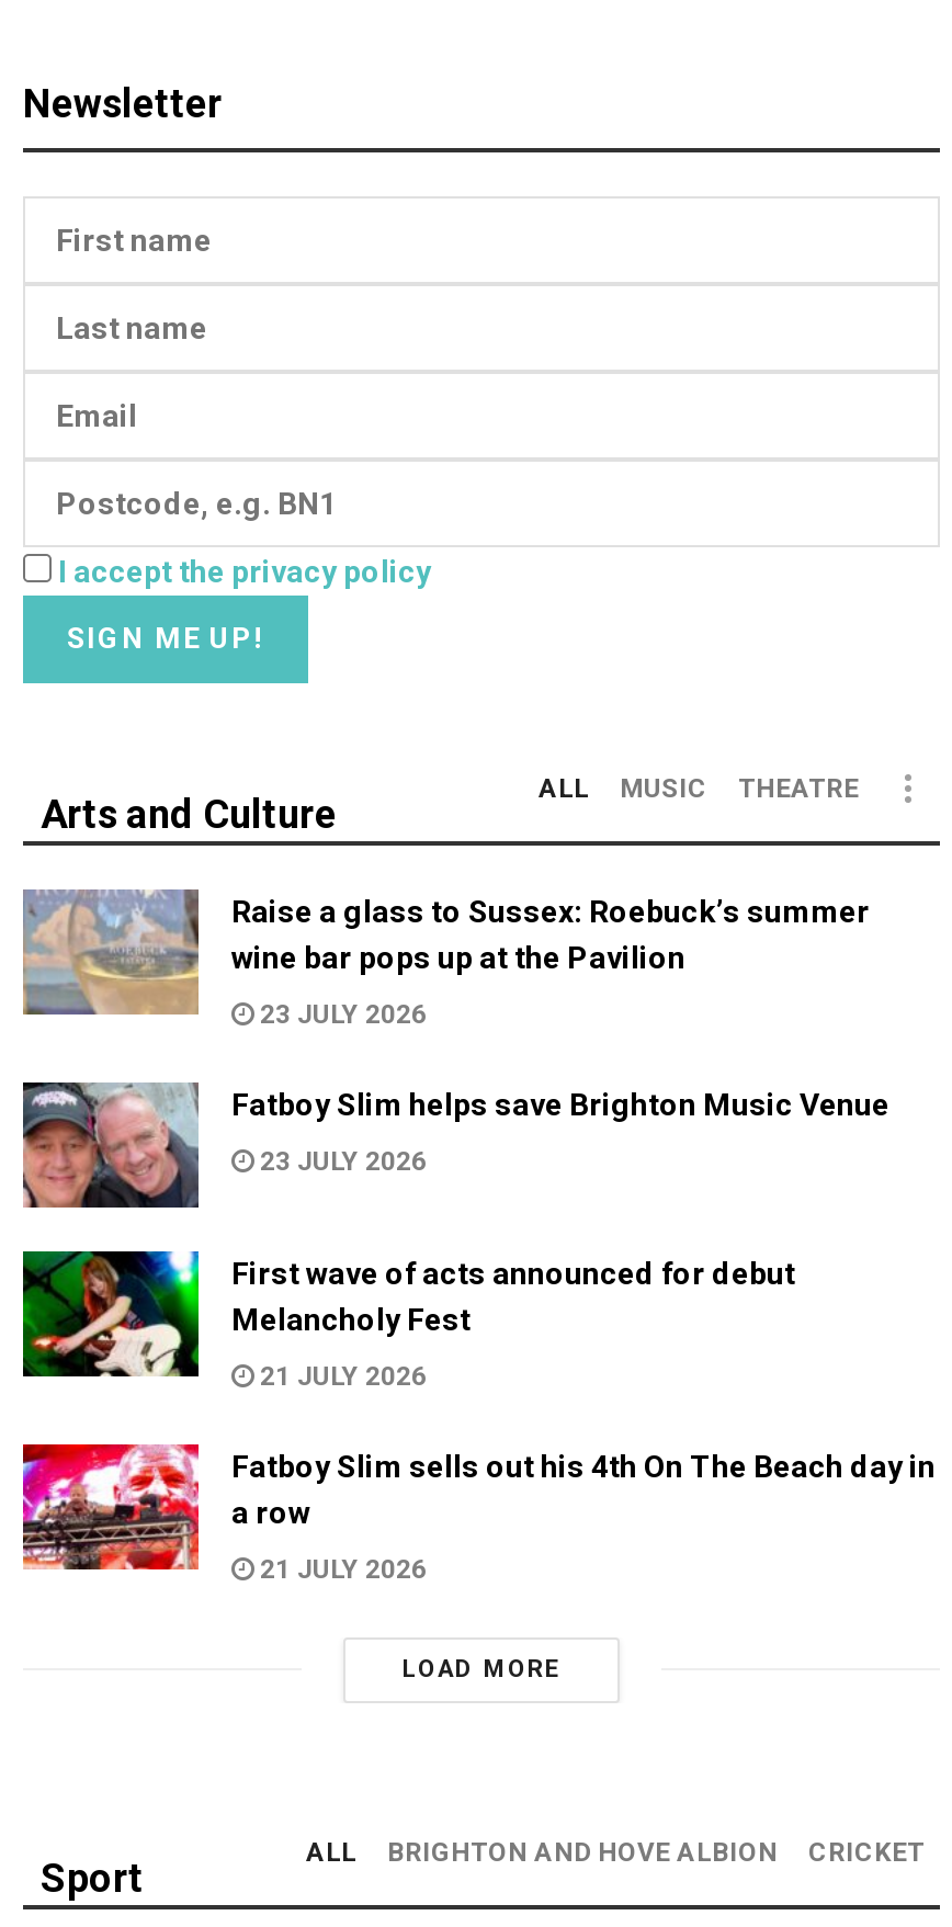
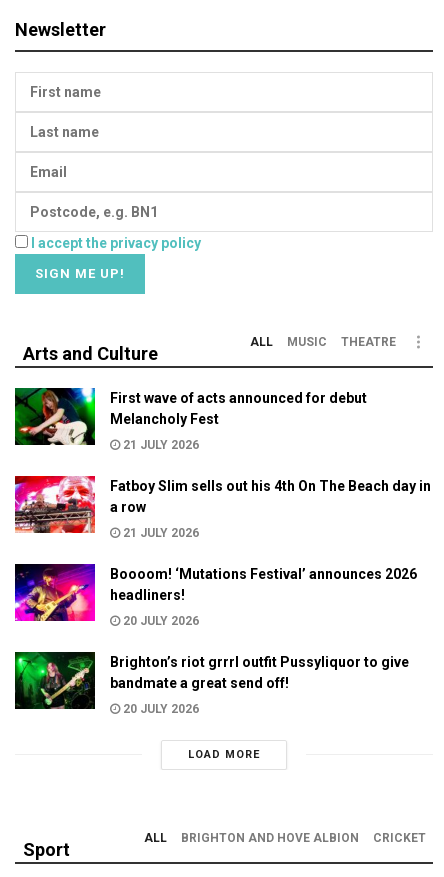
[23,887,889,1176] [image] | Raise a glass to Sussex: Roebuck’s summer | wine bar pops up at the Pavilion | 23 JULY 2026 | Fatboy Slim helps save Brighton Music Venue | 23 JULY 2026 -> none
[21,1080,201,1208] [image] -> none
moved [19,1247,936,1584] -> [13,386,431,539]: [image] | First wave of acts announced for debut | Melancholy Fest | 21 JULY 2026 | Fatboy Slim sells out his 4th On The Beach day in | a row | 21 JULY 2026
none -> [14,563,417,715] [image] | Boooom! ‘Mutations Festival’ announces 2026 | headliners! | 20 JULY 2026 | Brighton’s riot grrrl outfit Pussyliquor to give | bandmate a great send off! | 20 JULY 2026
none -> [14,651,96,710] [image]

